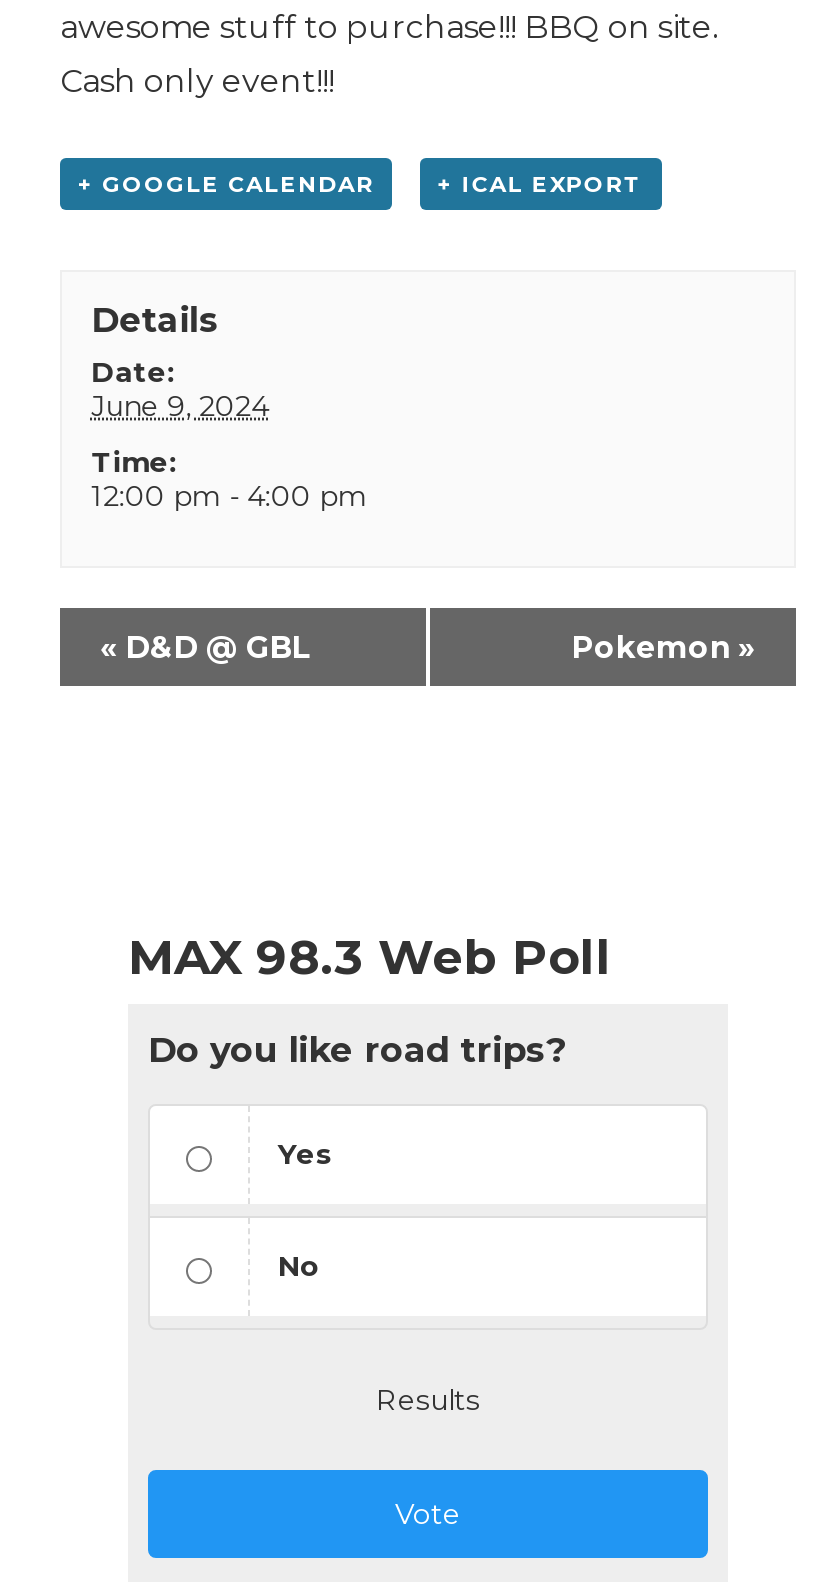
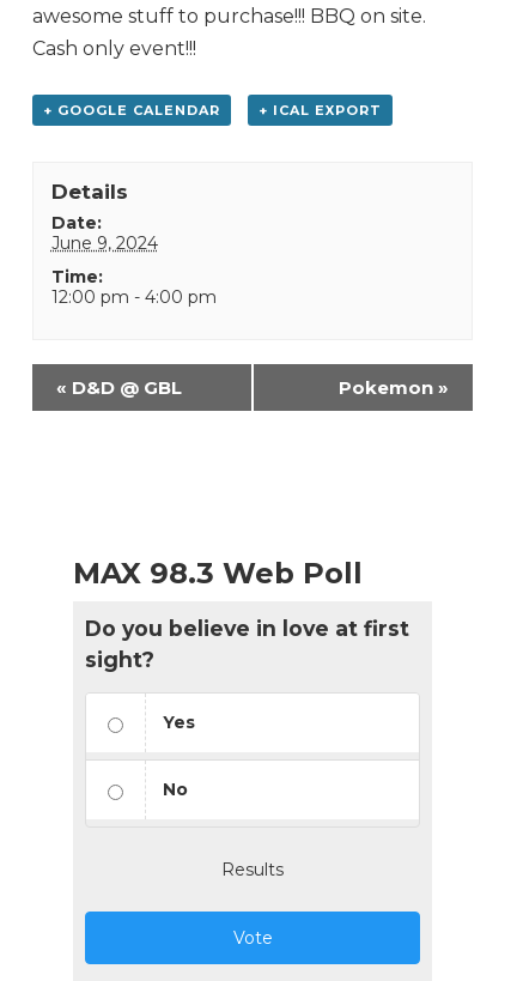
[148,1029,566,1071] Do you like road trips? -> [85,616,409,672] Do you believe in love at first | sight?

